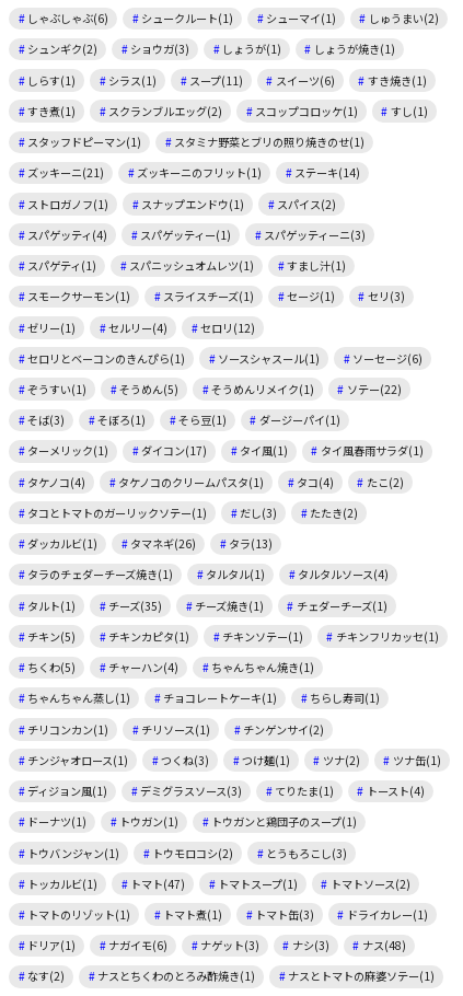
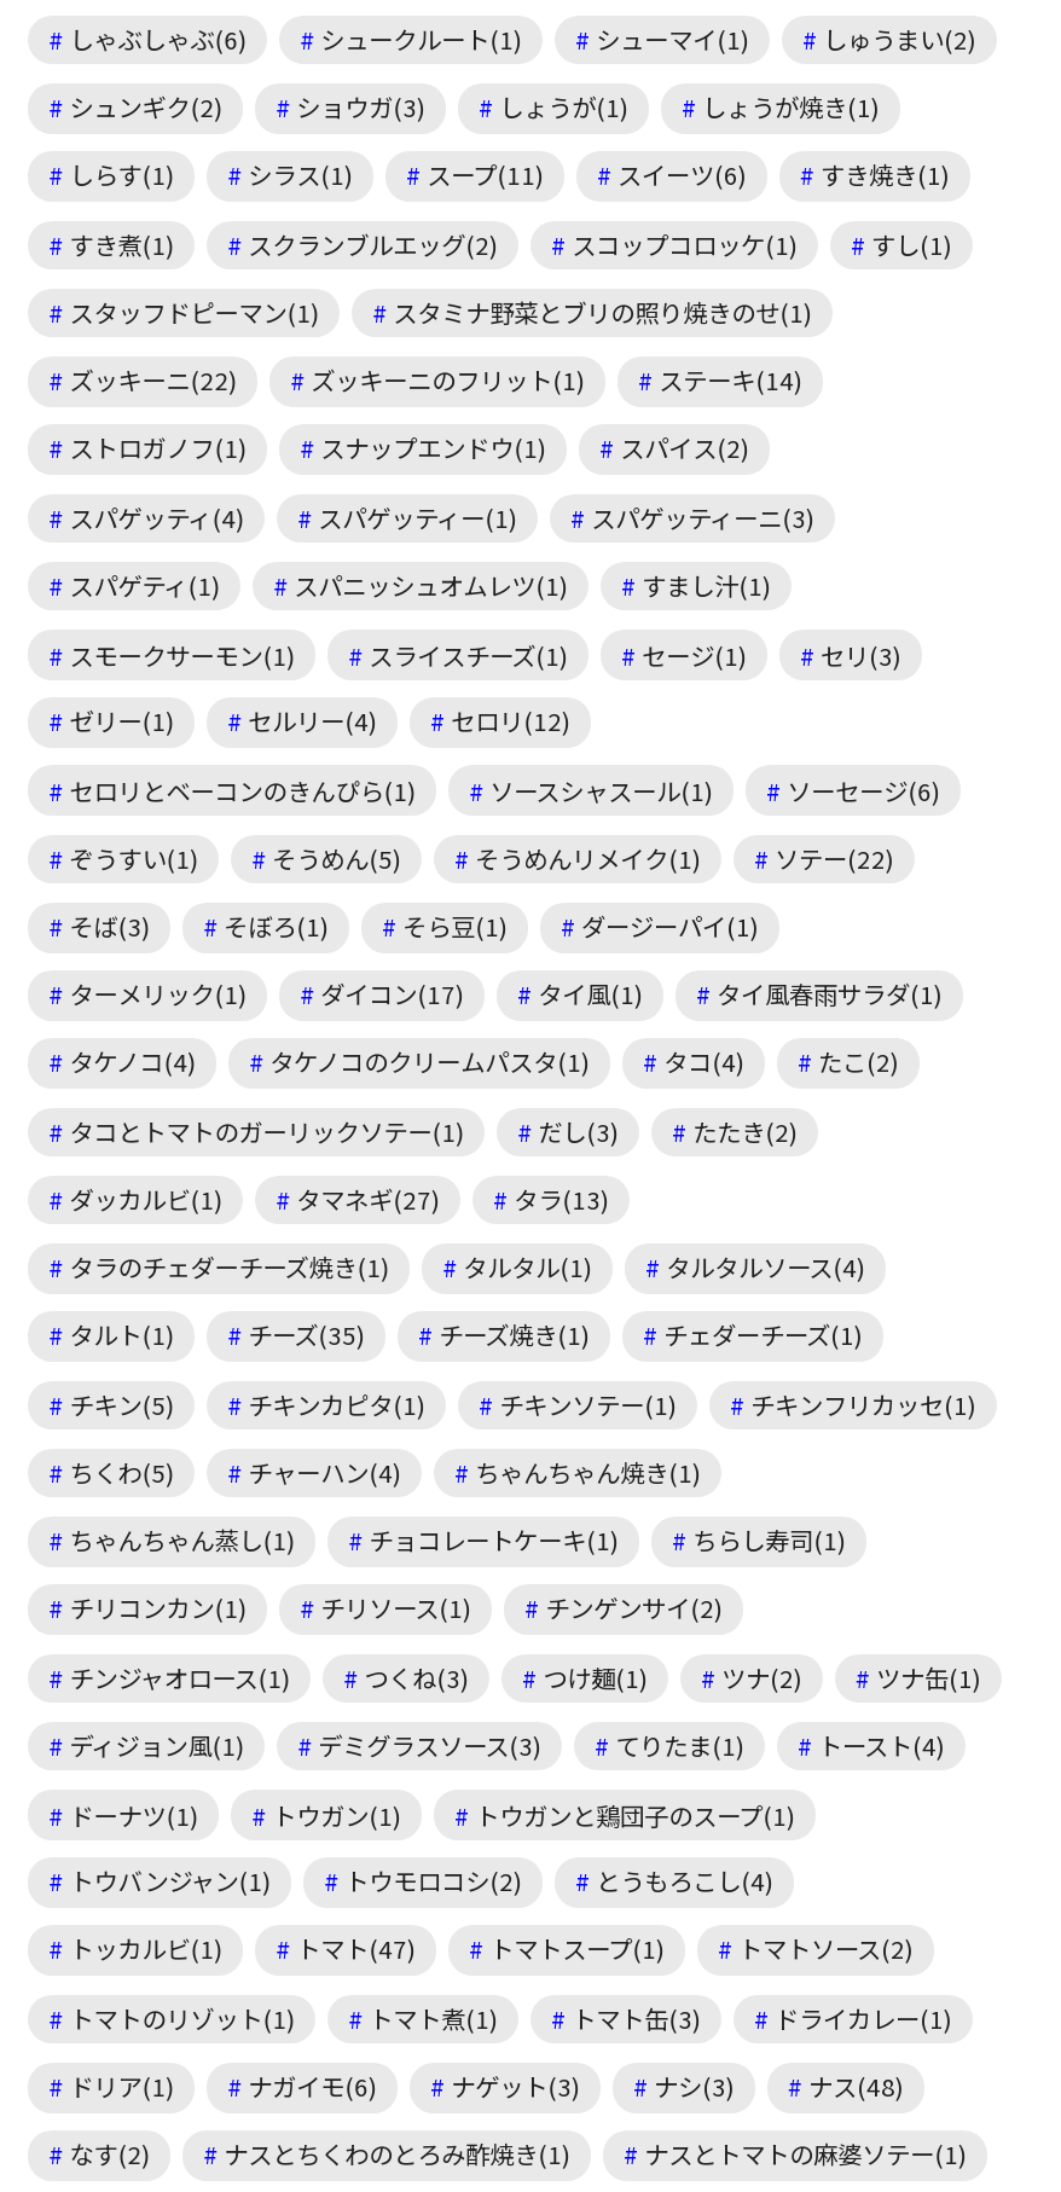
[28,165,262,181] ズッキーニ(21) ズッキーニのフリット(1) -> [69,362,586,399] ズッキーニ(22) ズッキーニのフリット(1)
[28,535,273,552] ダッカルビ(1) タマネギ(26) タラ(13) -> [69,1181,610,1217] ダッカルビ(1) タマネギ(27) タラ(13)
[266,844,347,861] とうもろこし(3) -> [596,1863,775,1900] とうもろこし(4)

